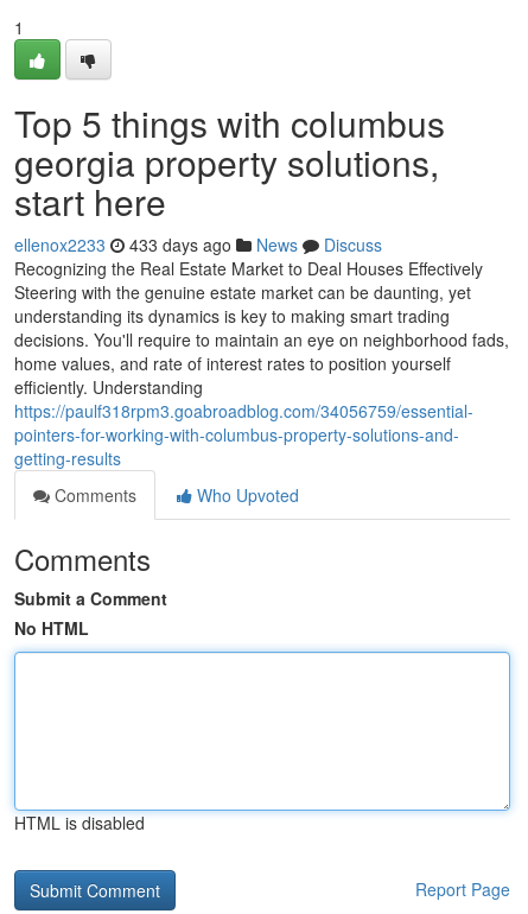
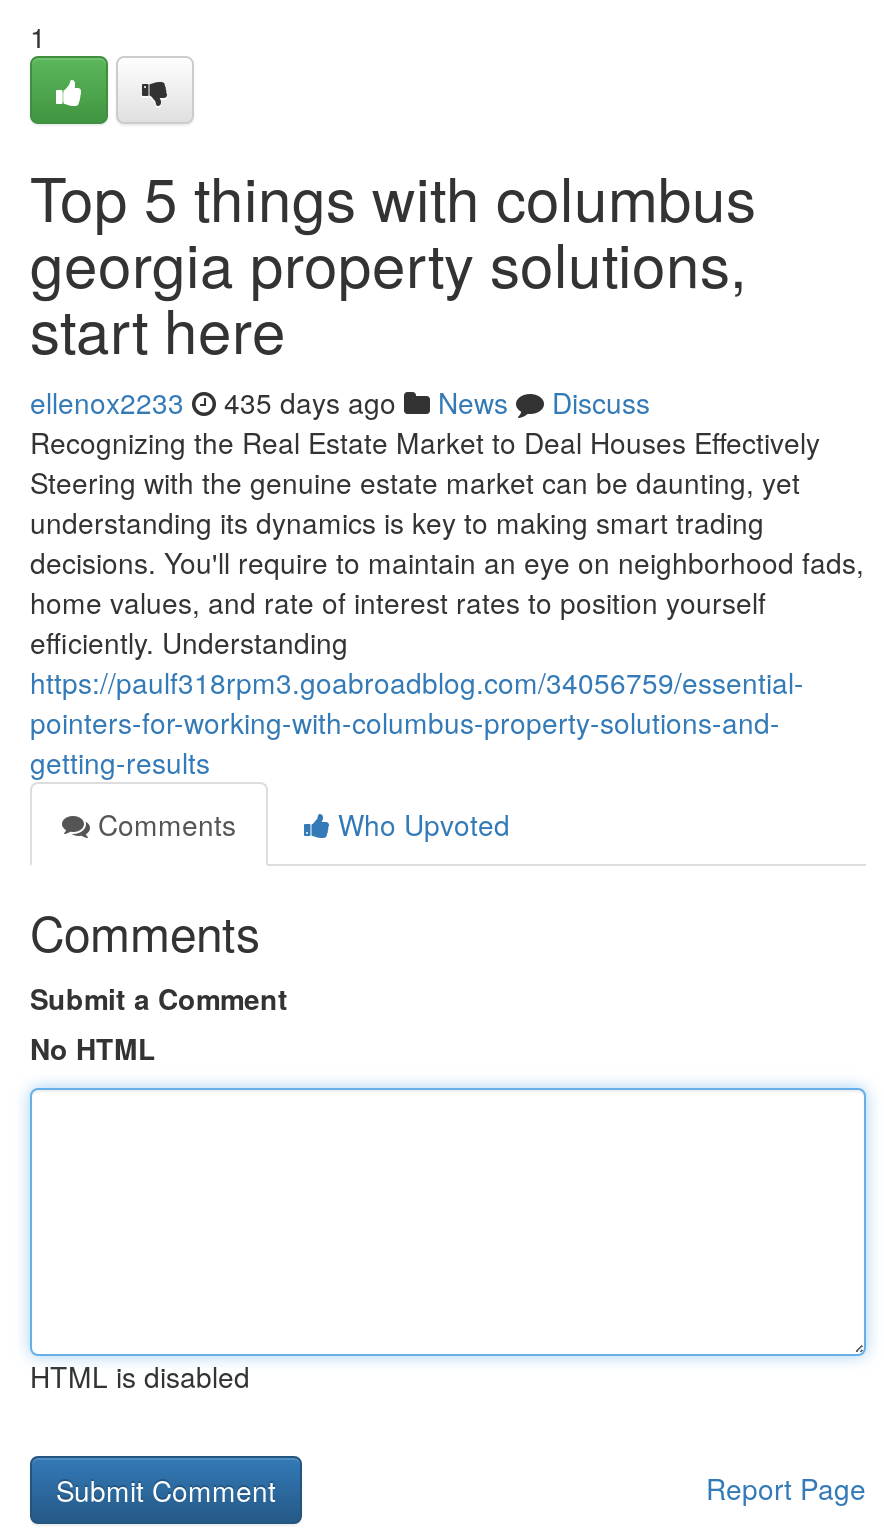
[14,233,382,256] ellenox2233 433 days ago News Discuss -> [30,382,650,422] ellenox2233 435 days ago News Discuss

